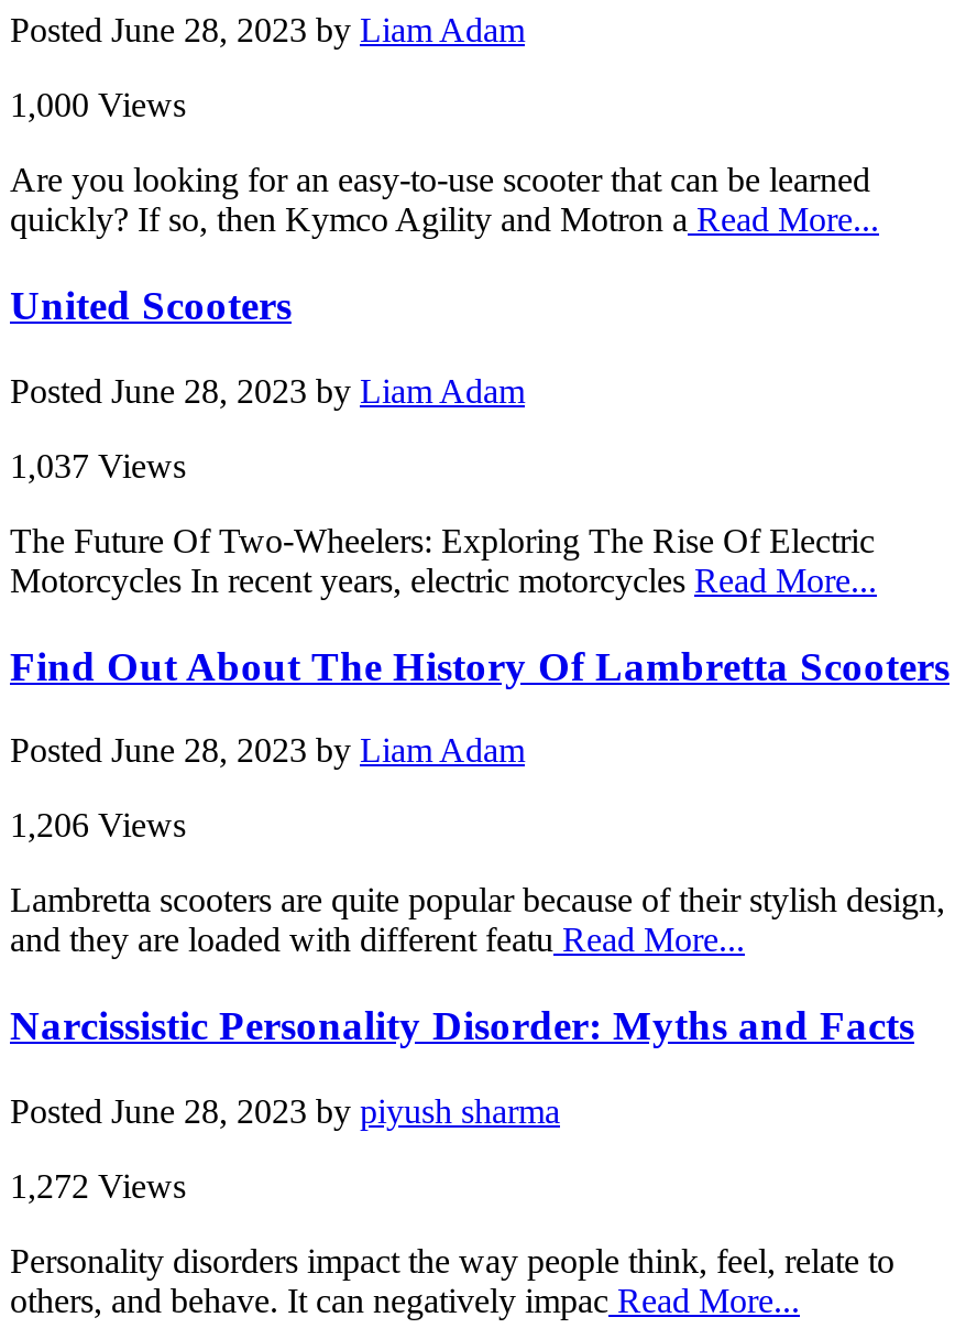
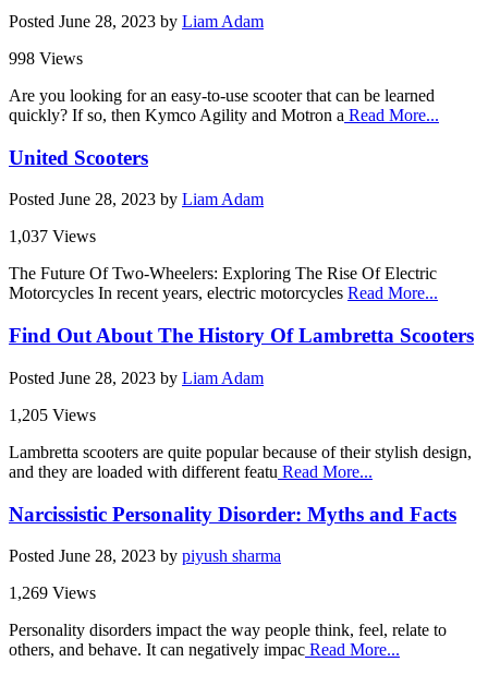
[10,87,186,124] 1,000 Views -> [9,49,83,68] 998 Views
[10,807,186,844] 1,206 Views -> [9,405,96,424] 1,205 Views
[10,1167,186,1204] 1,272 Views -> [9,584,96,602] 1,269 Views

